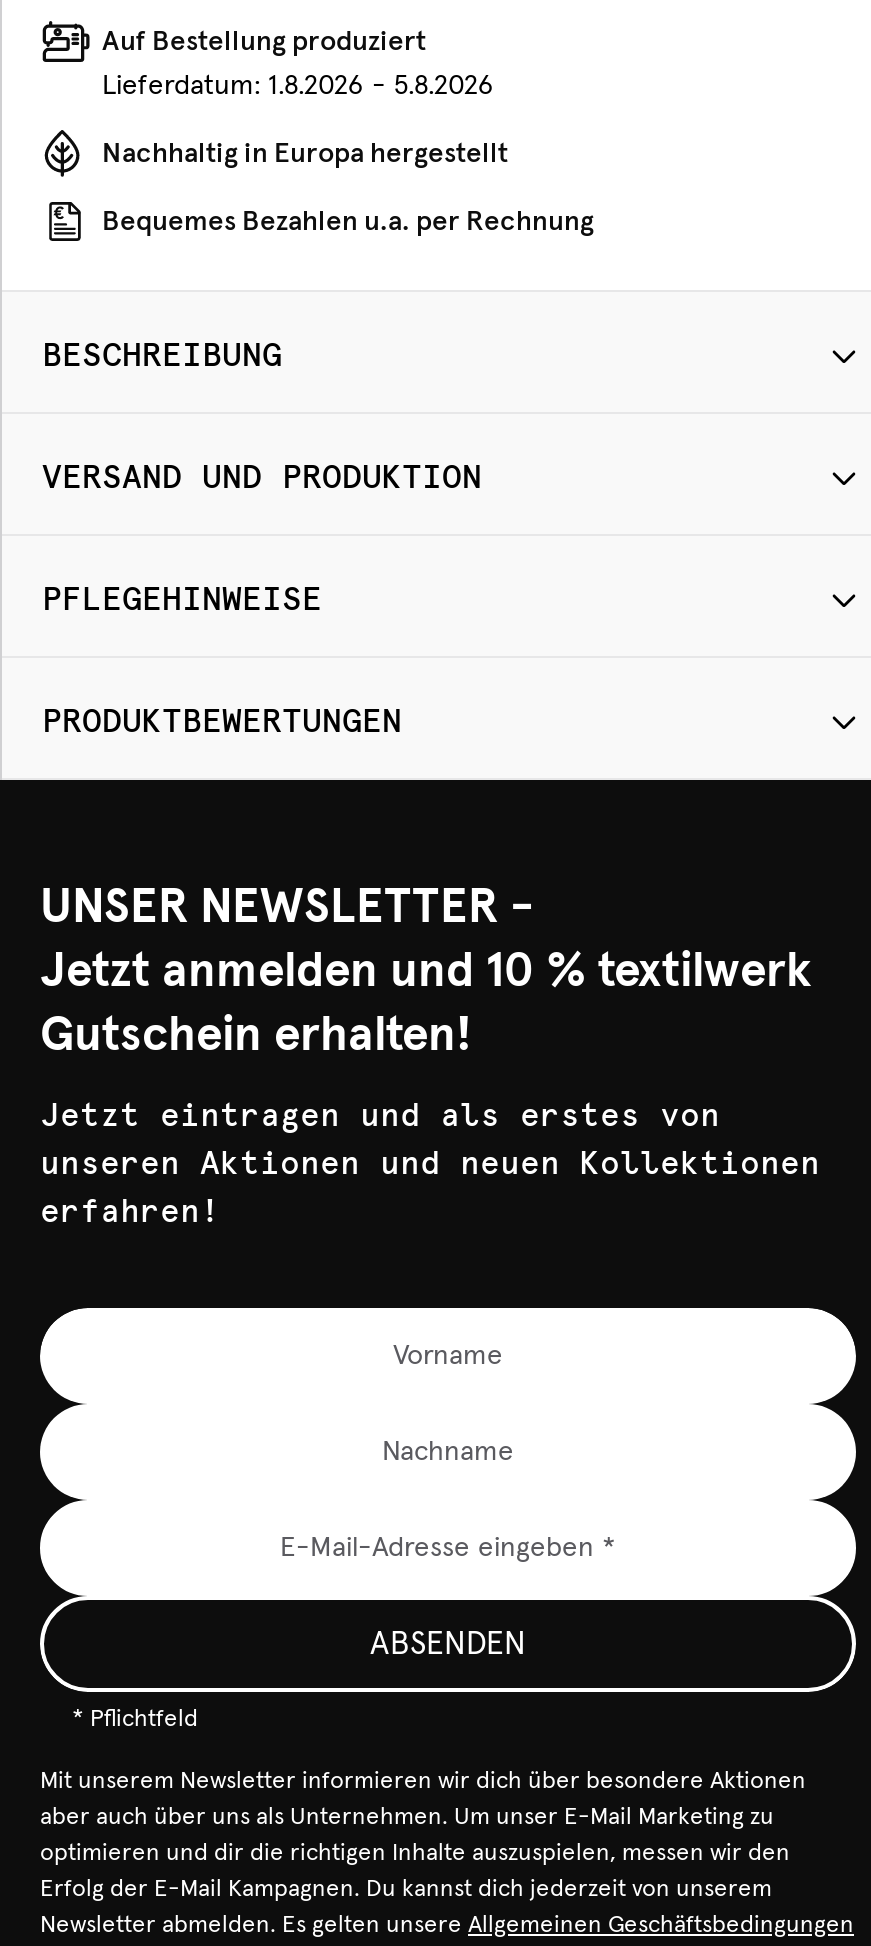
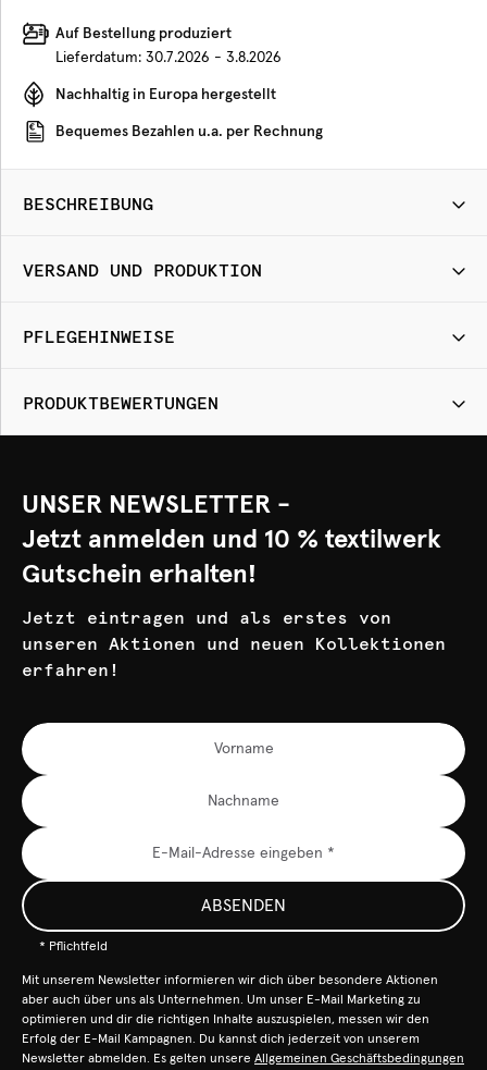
[102,72,494,100] Lieferdatum: 1.8.2026 - 5.8.2026 -> [55,50,282,65] Lieferdatum: 30.7.2026 - 3.8.2026

